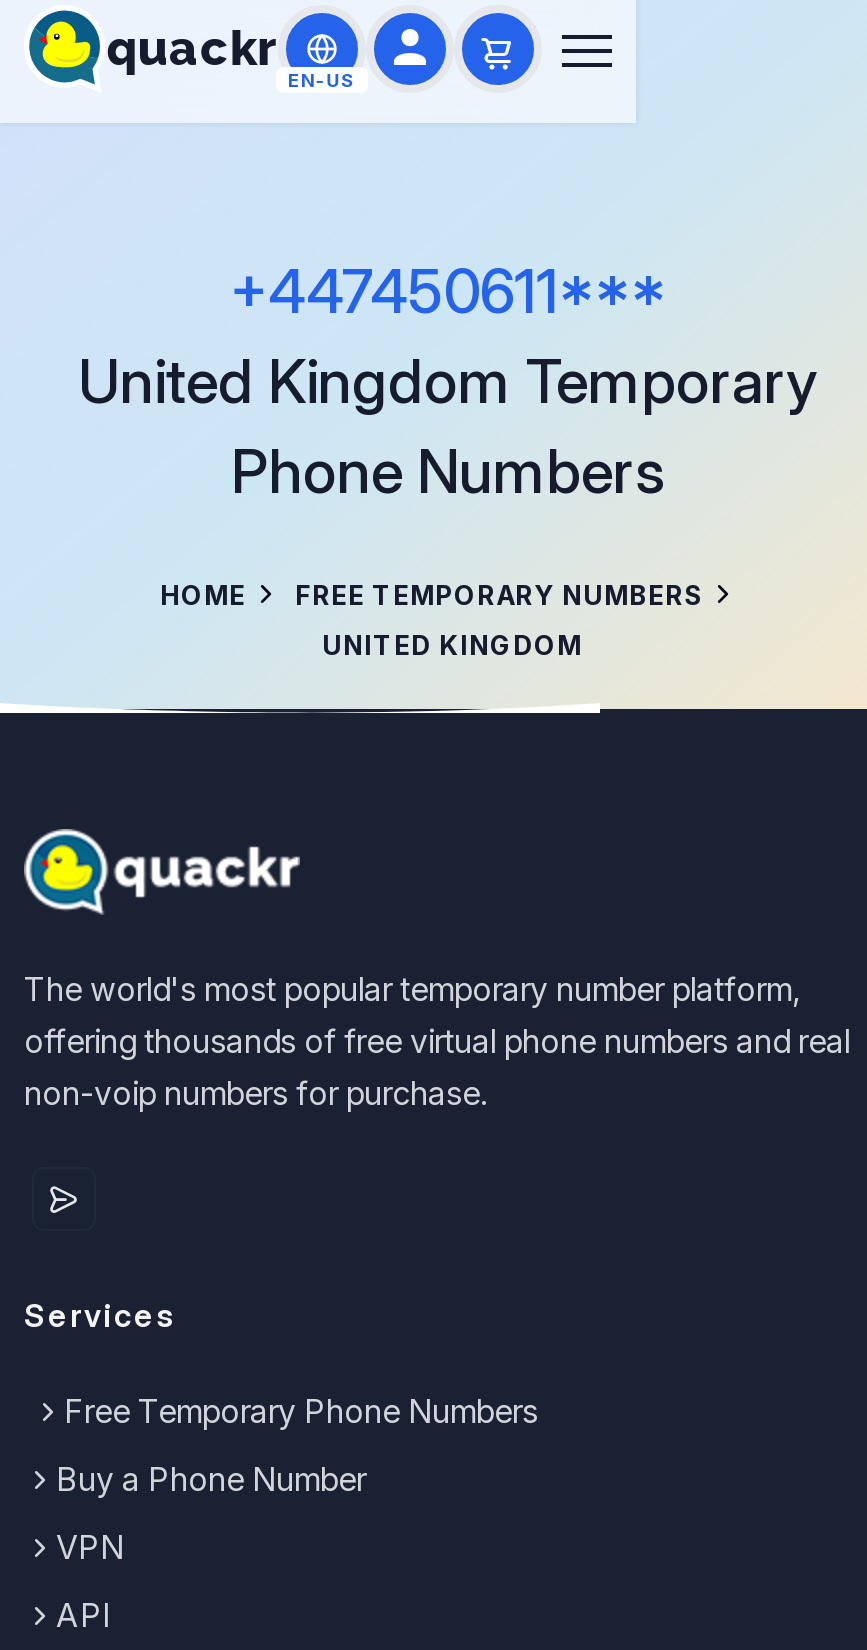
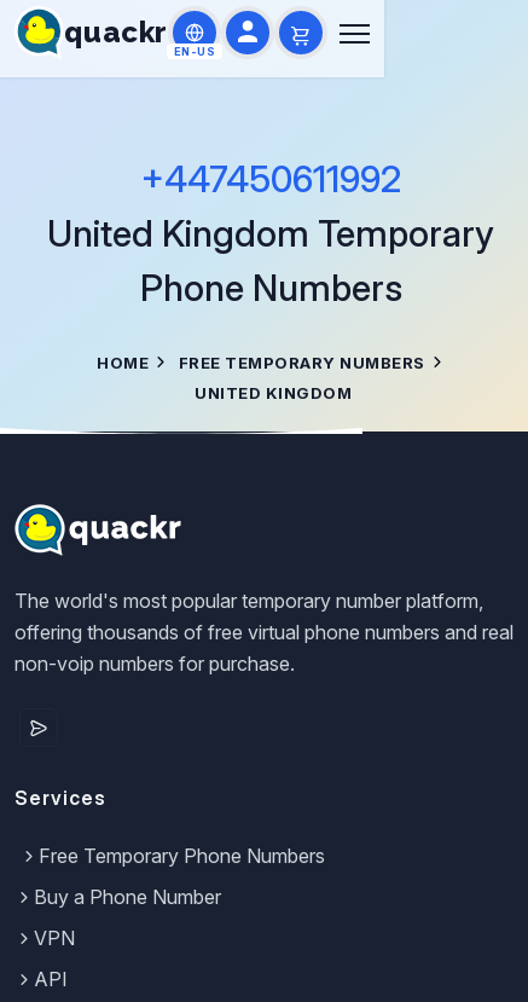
[230,255,666,327] +447450611*** -> [141,157,401,201] +447450611992

